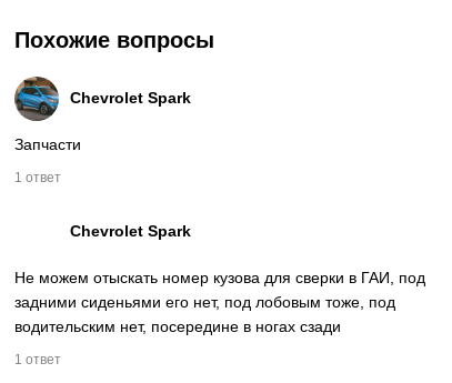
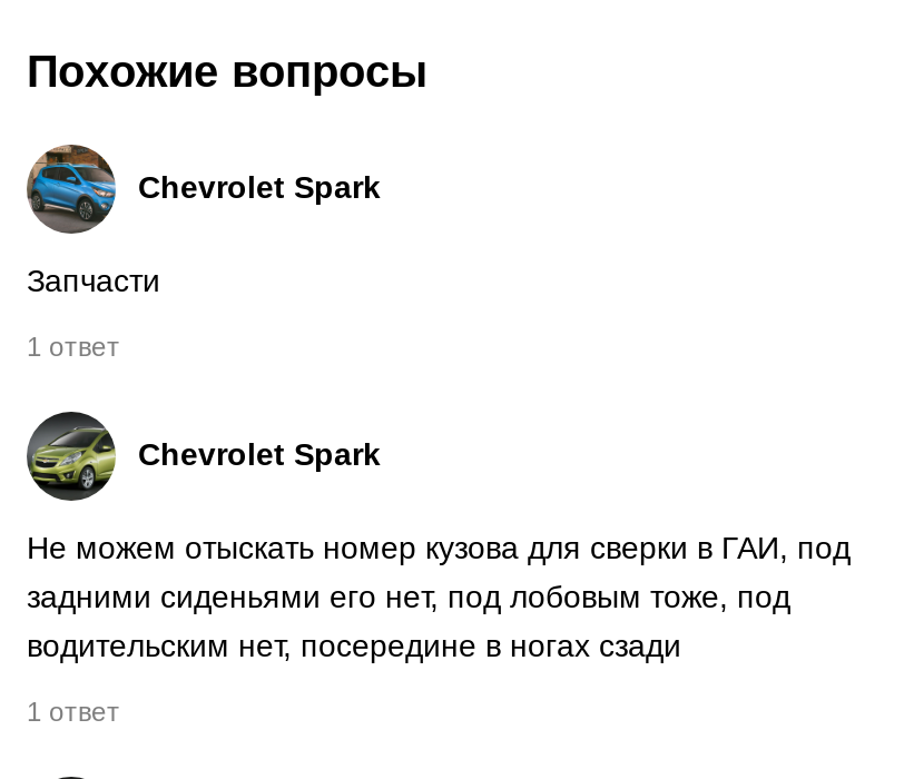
none -> [24,410,118,503] [image]

